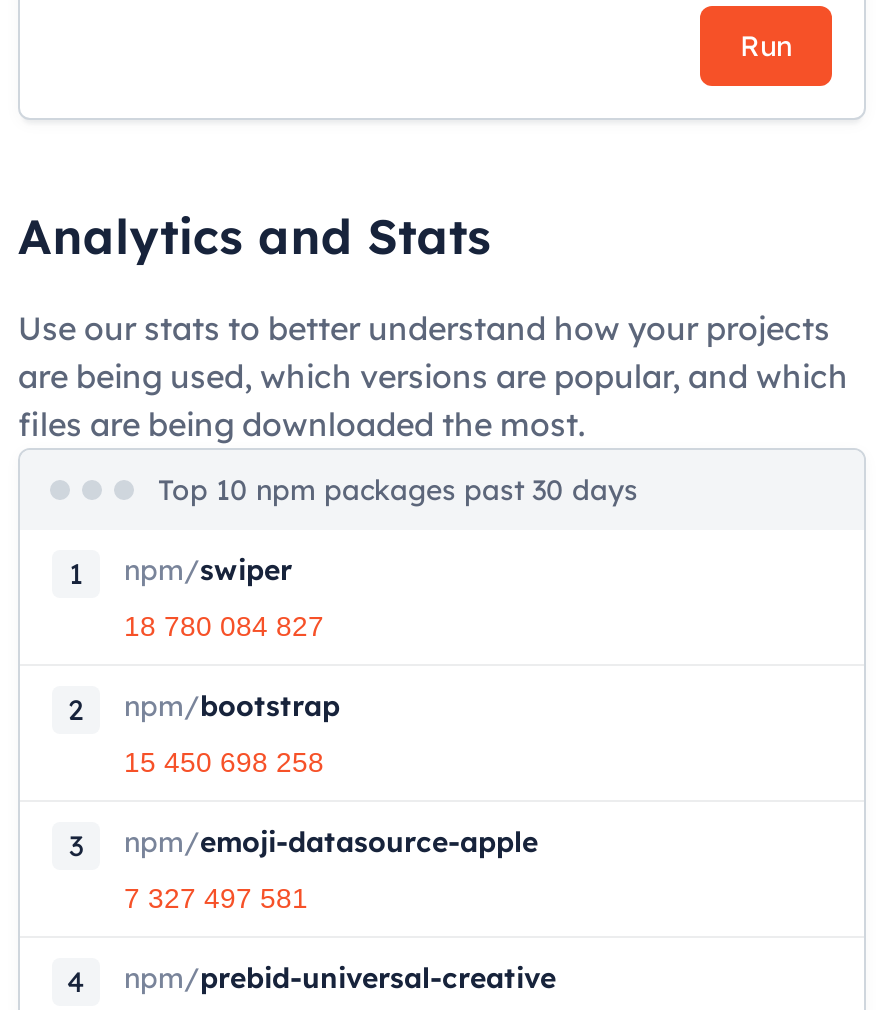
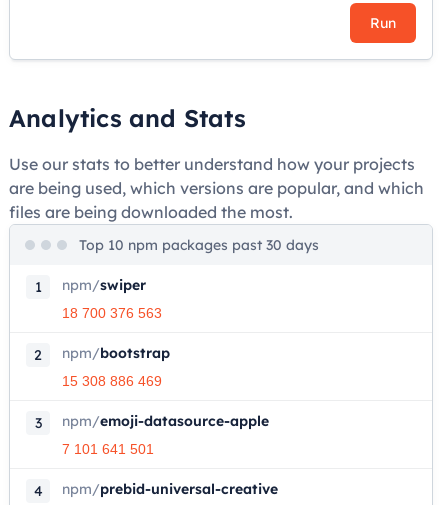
[124,610,324,642] 18 780 084 827 -> [62,305,162,321] 18 700 376 563
[124,746,324,778] 15 450 698 258 -> [62,373,162,389] 15 308 886 469
[124,882,308,914] 7 327 497 581 -> [62,441,154,457] 7 101 641 501

